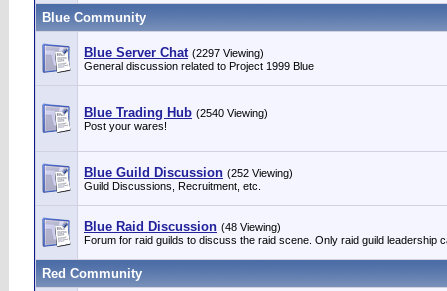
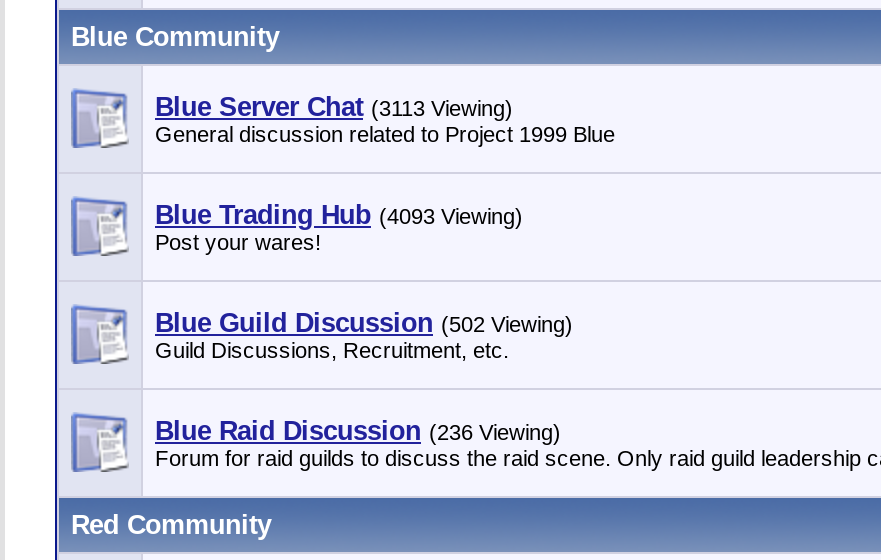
[84,45,264,60] Blue Server Chat (2297 Viewing) -> [155,92,513,122] Blue Server Chat (3113 Viewing)
[84,105,268,120] Blue Trading Hub (2540 Viewing) -> [155,200,523,230] Blue Trading Hub (4093 Viewing)
[84,165,293,180] Blue Guild Discussion (252 Viewing) -> [155,308,573,338] Blue Guild Discussion (502 Viewing)
[84,219,281,234] Blue Raid Discussion (48 Viewing) -> [155,416,561,446] Blue Raid Discussion (236 Viewing)

